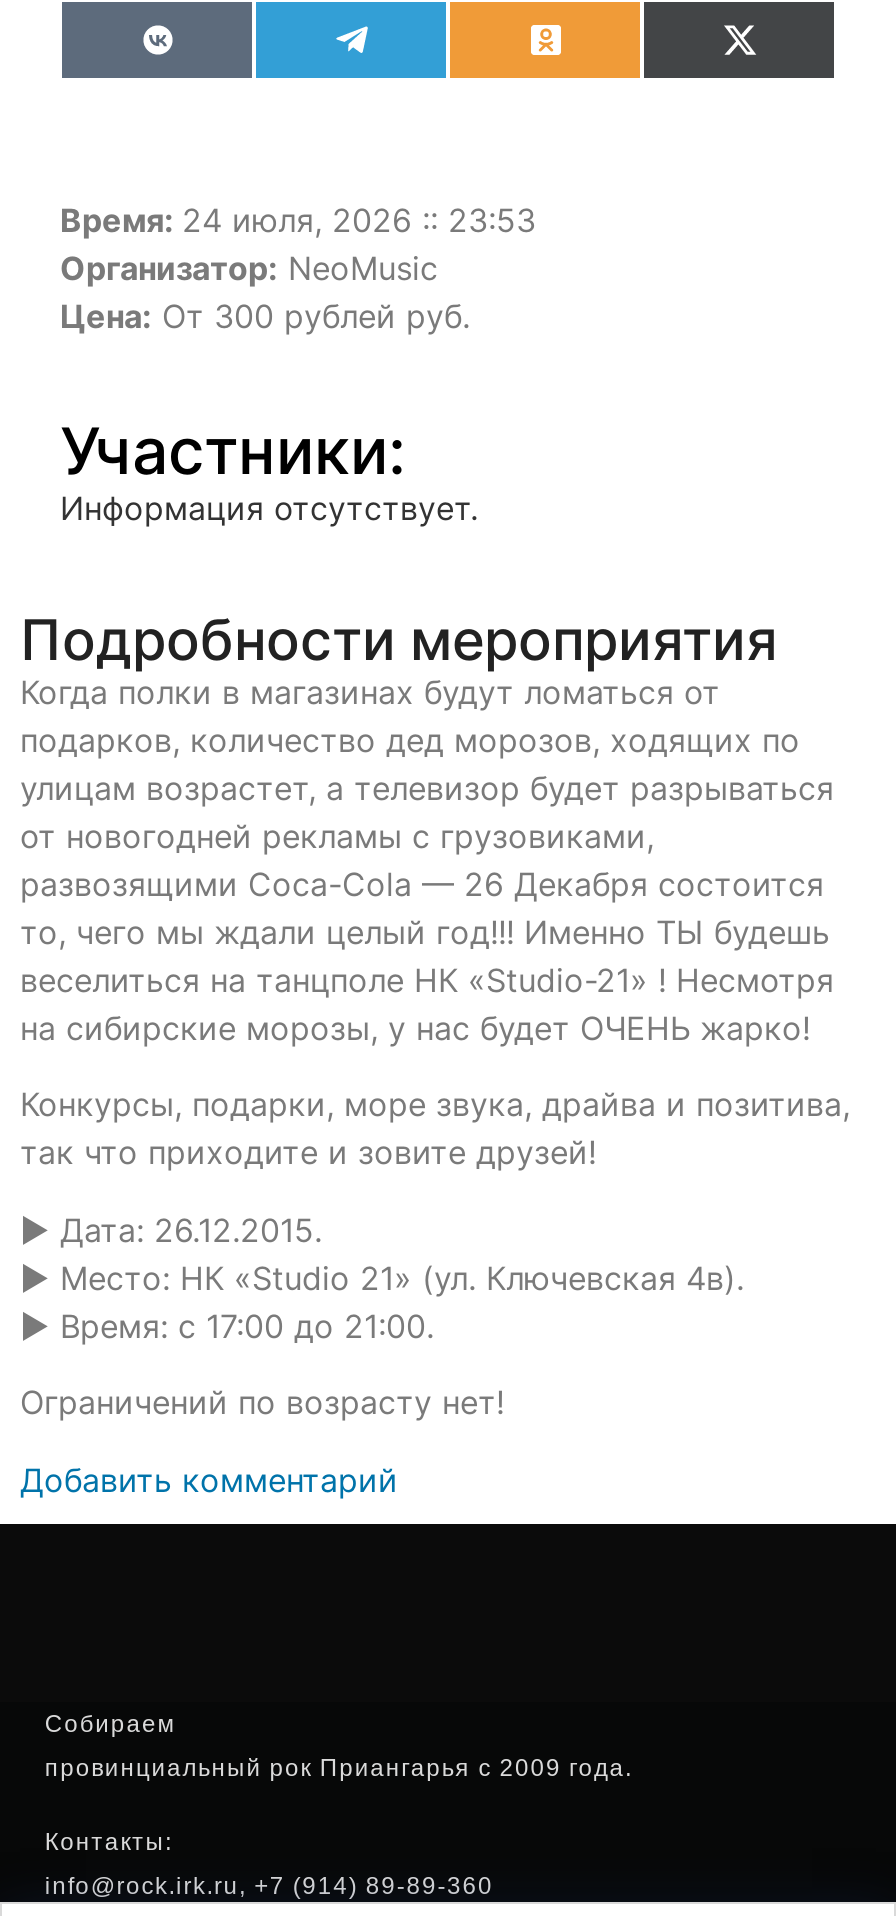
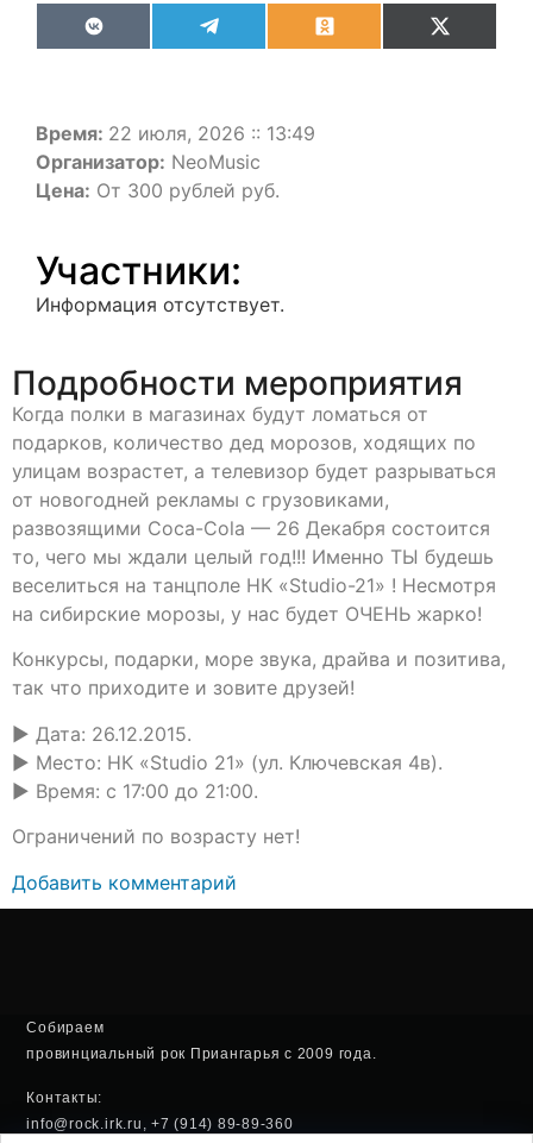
[60,200,536,240] Время: 24 июля, 2026 :: 23:53 -> [36,121,315,145] Время: 22 июля, 2026 :: 13:49

